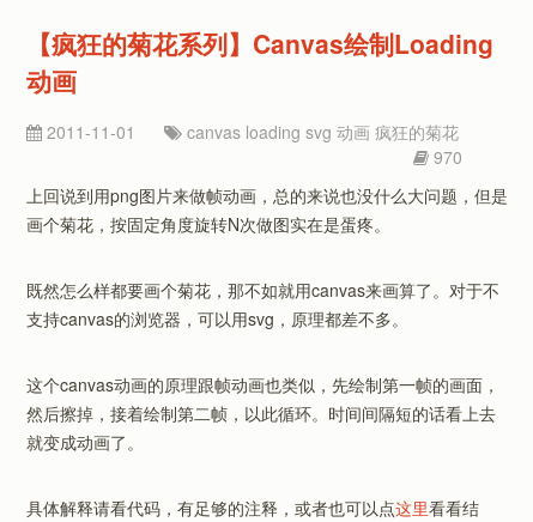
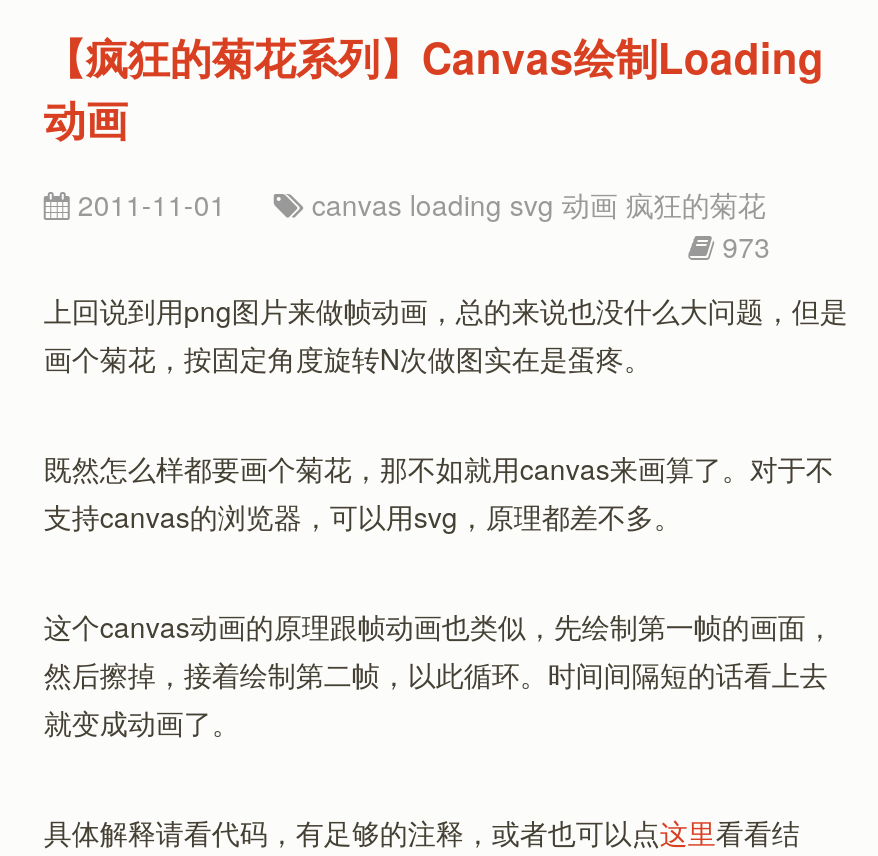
[433,145,462,169] 970 -> [722,227,770,267] 973

